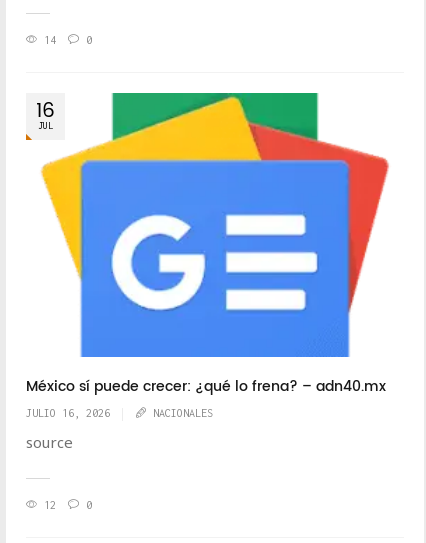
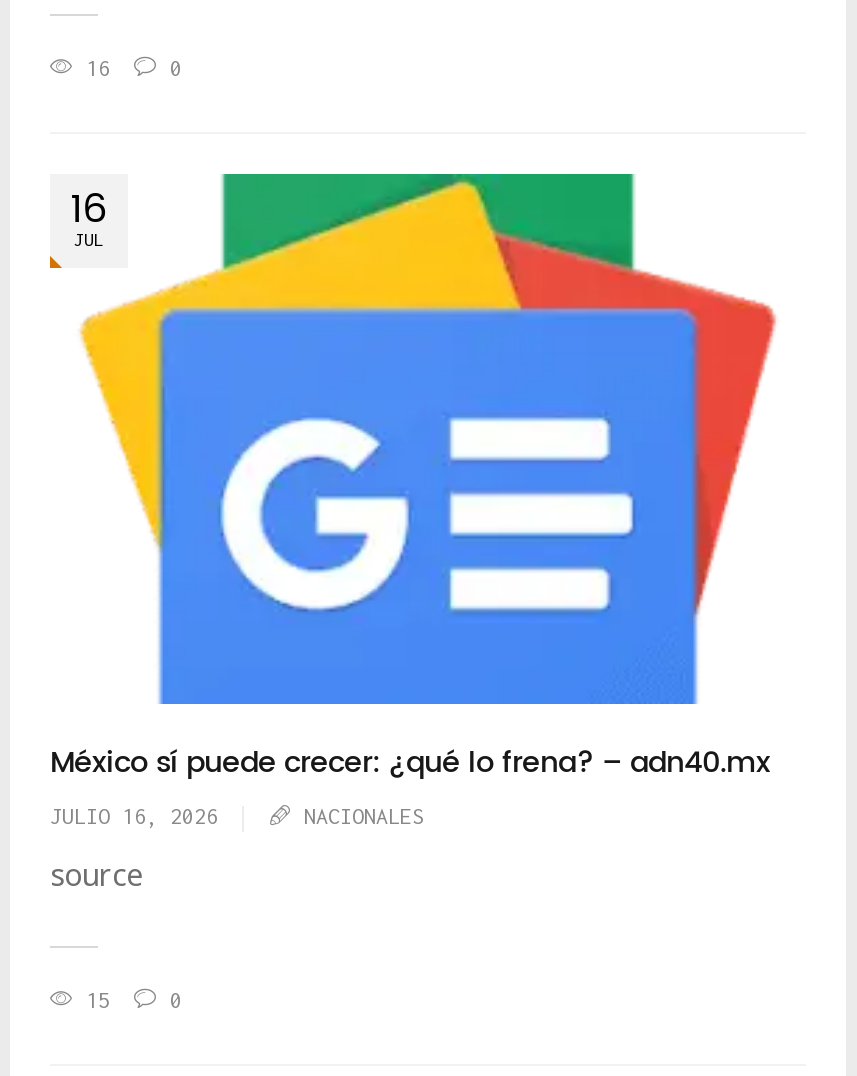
[44,34,56,46] 14 -> [86,56,110,80] 16
[44,499,56,511] 12 -> [86,987,110,1011] 15

